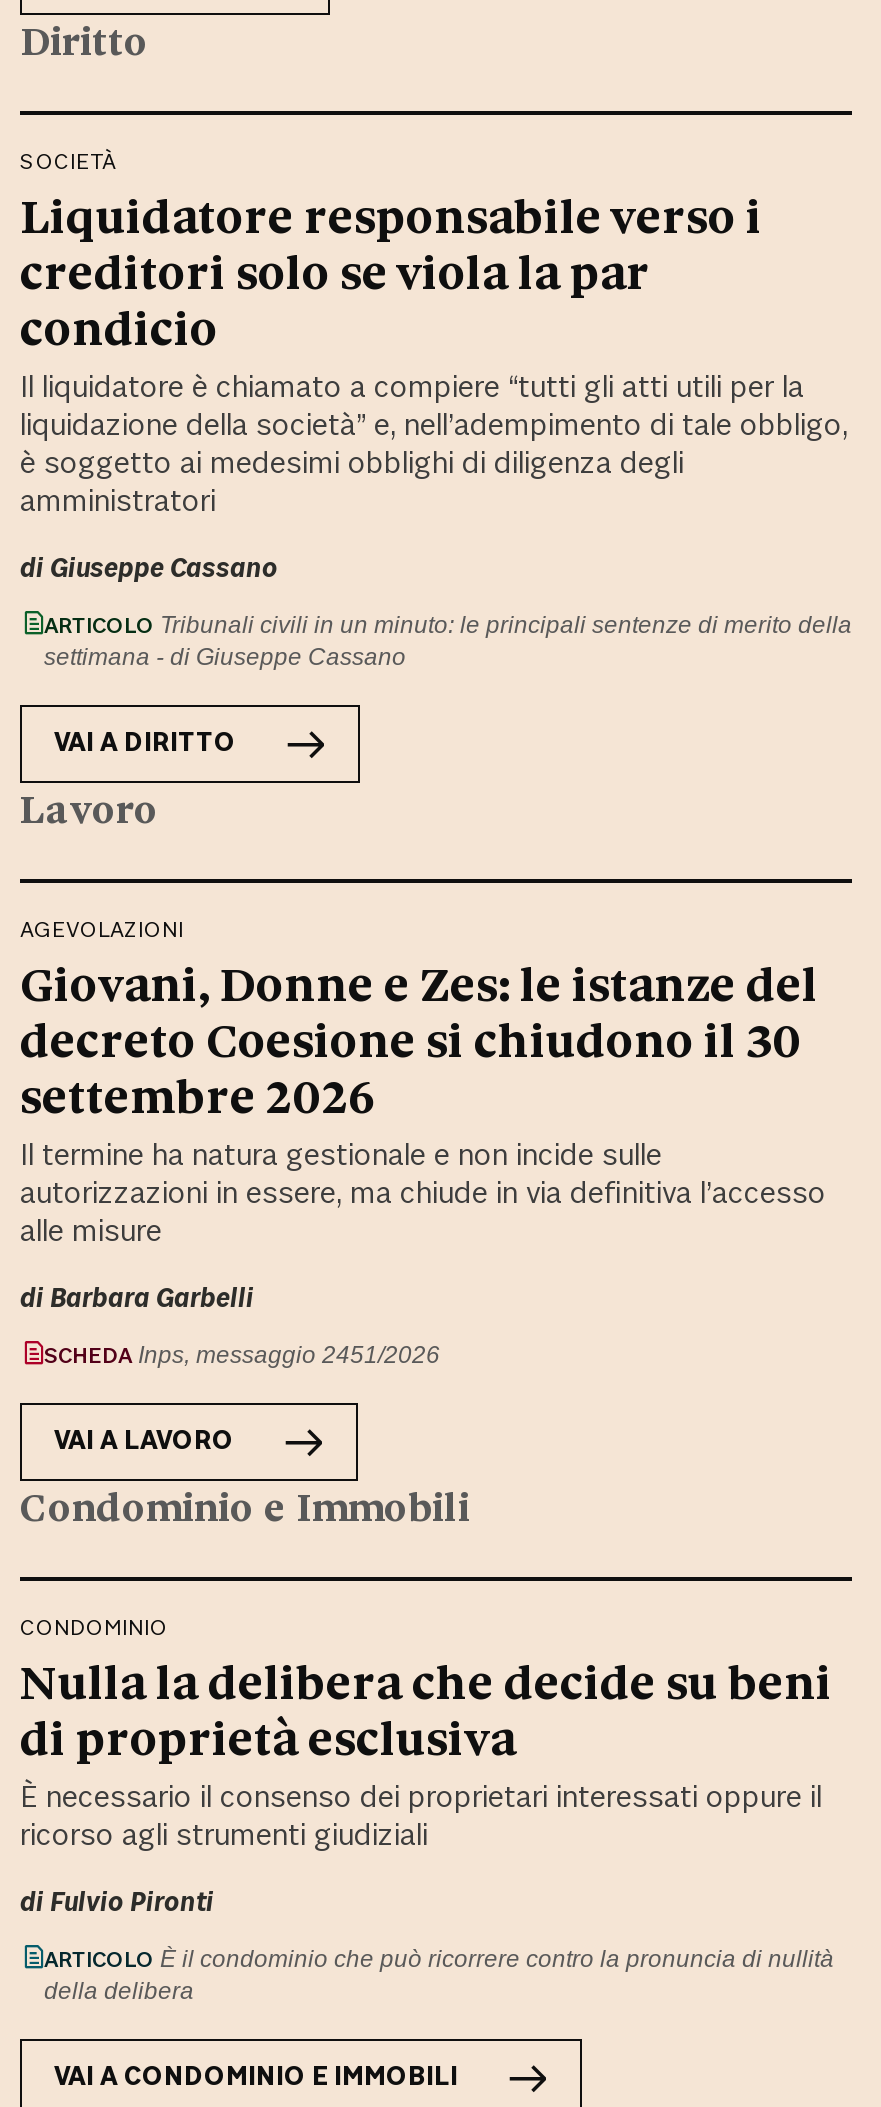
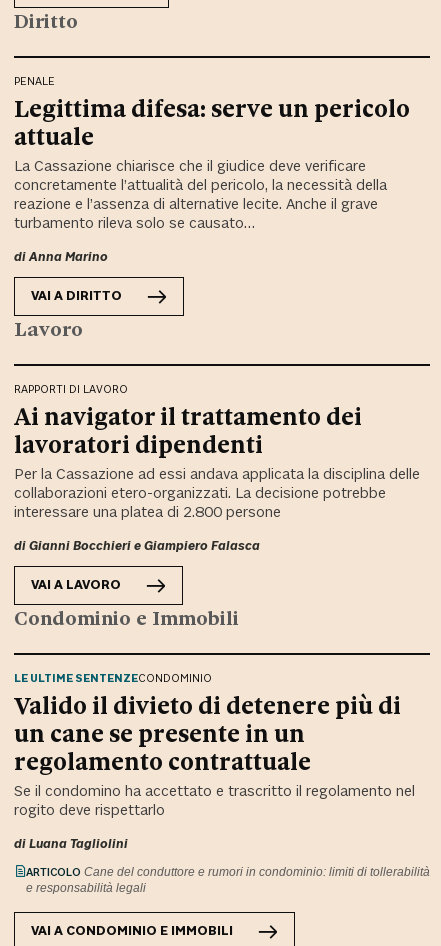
[20,146,852,671] SOCIETÀ | Liquidatore responsabile verso i | creditori solo se viola la par | condicio | Il liquidatore è chiamato a compiere “tutti gli atti utili per la | liquidazione della società” e, nell’adempimento di tale obbligo, | è soggetto ai medesimi obblighi di diligenza degli | amministratori | di Giuseppe Cassano | ARTICOLO Tribunali civili in un minuto: le principali sentenze di merito della | settimana - di Giuseppe Cassano -> [14,74,410,265] PENALE | Legittima difesa: serve un pericolo | attuale | La Cassazione chiarisce che il giudice deve verificare | concretamente l’attualità del pericolo, la necessità della | reazione e l’assenza di alternative lecite. Anche il grave | turbamento rileva solo se causato… | di Anna Marino
[20,914,826,1371] AGEVOLAZIONI | Giovani, Donne e Zes: le istanze del | decreto Coesione si chiudono il 30 | settembre 2026 | Il termine ha natura gestionale e non incide sulle | autorizzazioni in essere, ma chiude in via definitiva l’accesso | alle misure | di Barbara Garbelli | SCHEDA Inps, messaggio 2451/2026 -> [14,382,420,554] RAPPORTI DI LAVORO | Ai navigator il trattamento dei | lavoratori dipendenti | Per la Cassazione ad essi andava applicata la disciplina delle | collaborazioni etero-organizzati. La decisione potrebbe | interessare una platea di 2.800 persone | di Gianni Bocchieri e Giampiero Falasca
moved [20,1425,470,1533] -> [14,577,239,631]: VAI A LAVORO | Condominio e Immobili
[20,1612,832,1855] CONDOMINIO | Nulla la delibera che decide su beni | di proprietà esclusiva | È necessario il consenso dei proprietari interessati oppure il | ricorso agli strumenti giudiziali -> [14,671,415,820] LE ULTIME SENTENZECONDOMINIO | Valido il divieto di detenere più di | un cane se presente in un | regolamento contrattuale | Se il condomino ha accettato e trascritto il regolamento nel | rogito deve rispettarlo
[20,1887,214,1919] di Fulvio Pironti -> [14,836,128,852] di Luana Tagliolini
[44,1945,834,2005] ARTICOLO È il condominio che può ricorrere contro la pronuncia di nullità | della delibera -> [26,865,430,895] ARTICOLO Cane del conduttore e rumori in condominio: limiti di tollerabilità | e responsabilità legali

